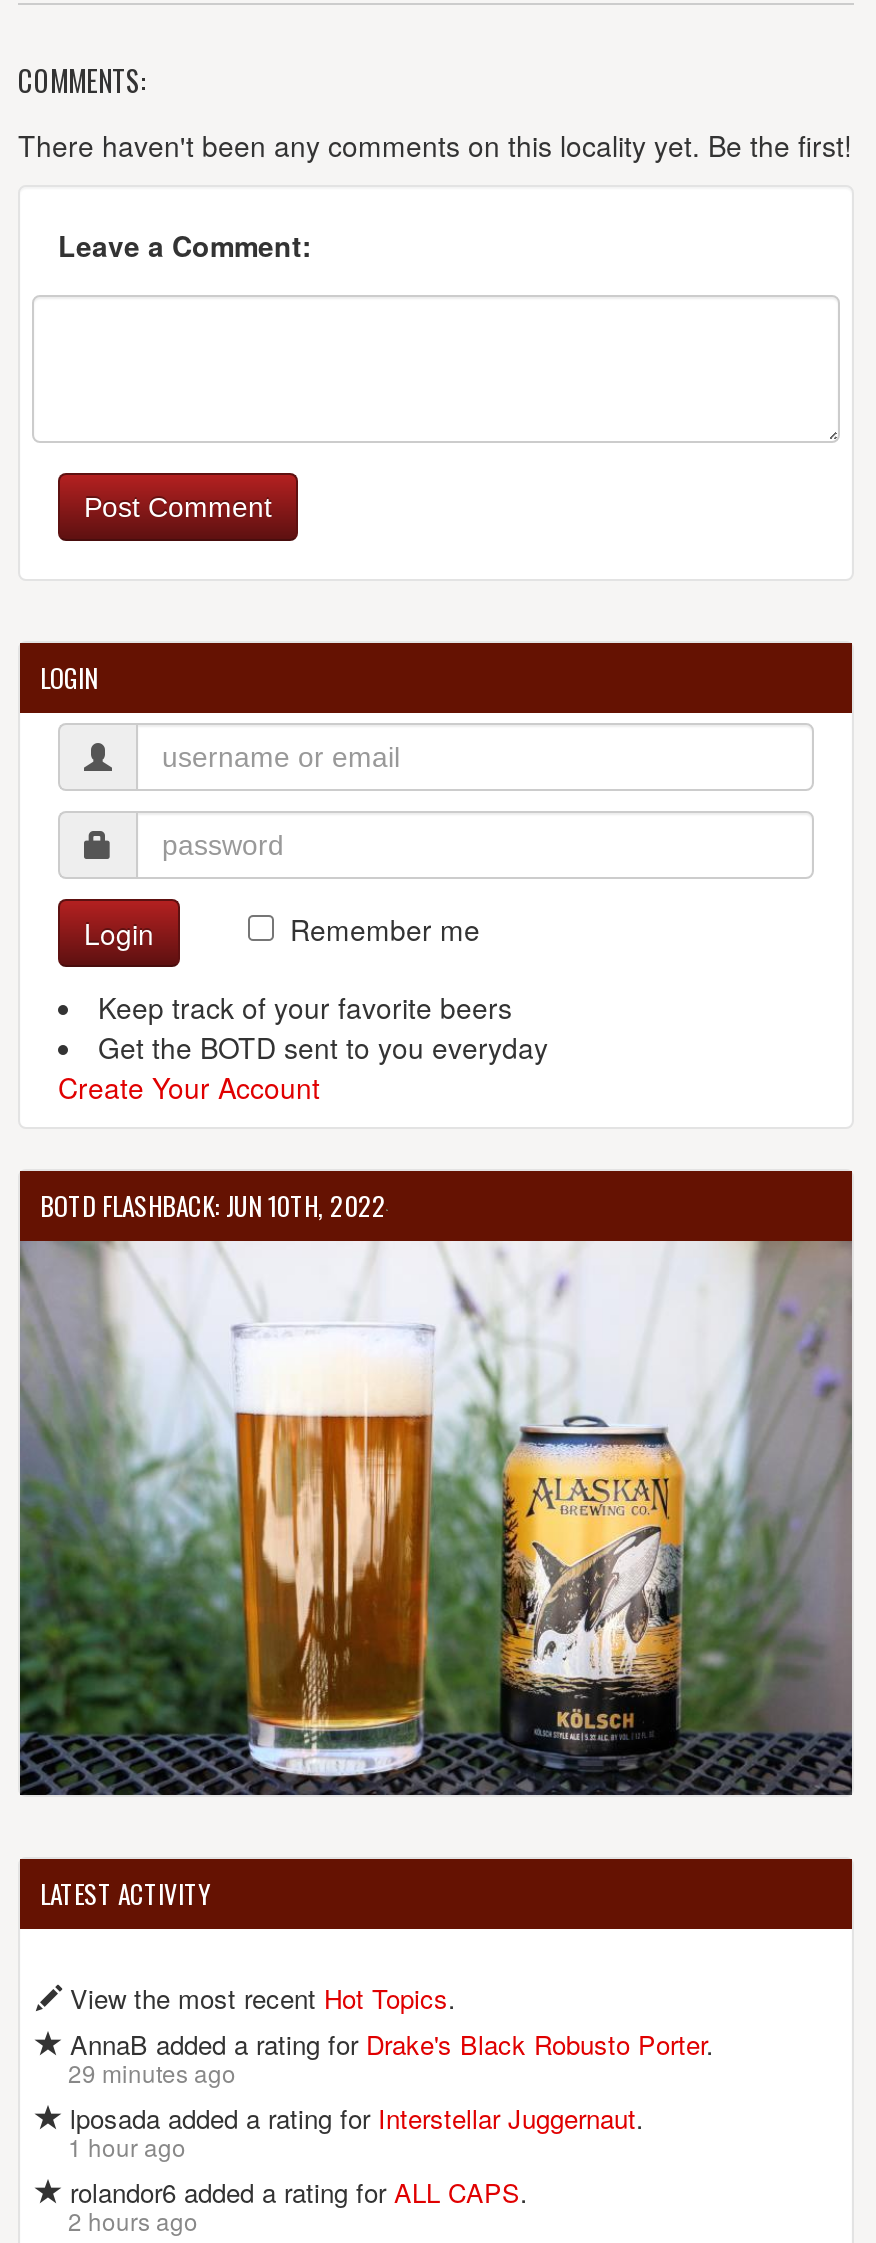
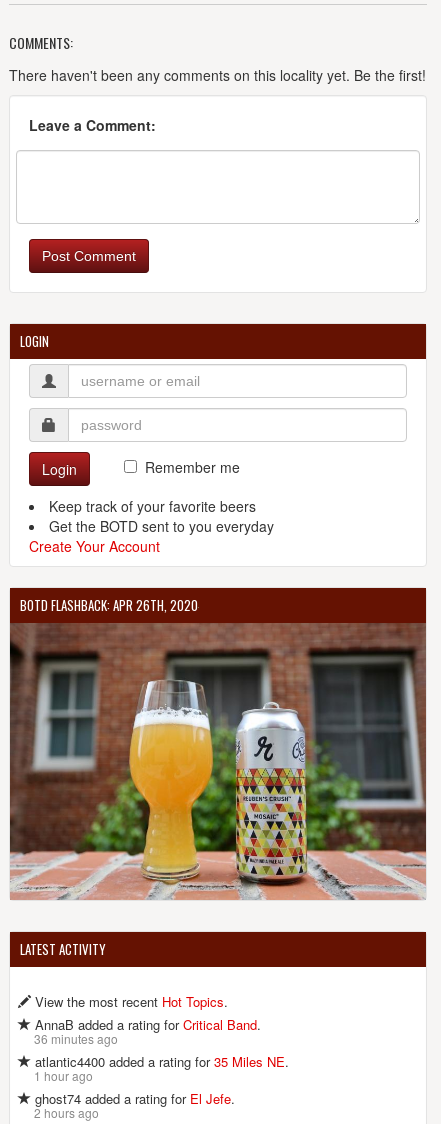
[40,1185,386,1225] BOTD FLASHBACK: JUN 10TH, 2022 -> [20,595,198,615] BOTD FLASHBACK: APR 26TH, 2020
[18,1239,854,1797] [image] -> [9,623,426,900] [image]
[62,2025,714,2137] AnnaB added a rating for Drake's Black Robusto Porter. | 29 minutes ago | lposada added a rating for Interstellar Juggernaut. -> [31,1015,289,1071] AnnaB added a rating for Critical Band. | 36 minutes ago | atlantic4400 added a rating for 35 Miles NE.
[62,2173,528,2211] rolandor6 added a rating for ALL CAPS. -> [31,1089,235,1108] ghost74 added a rating for El Jefe.

